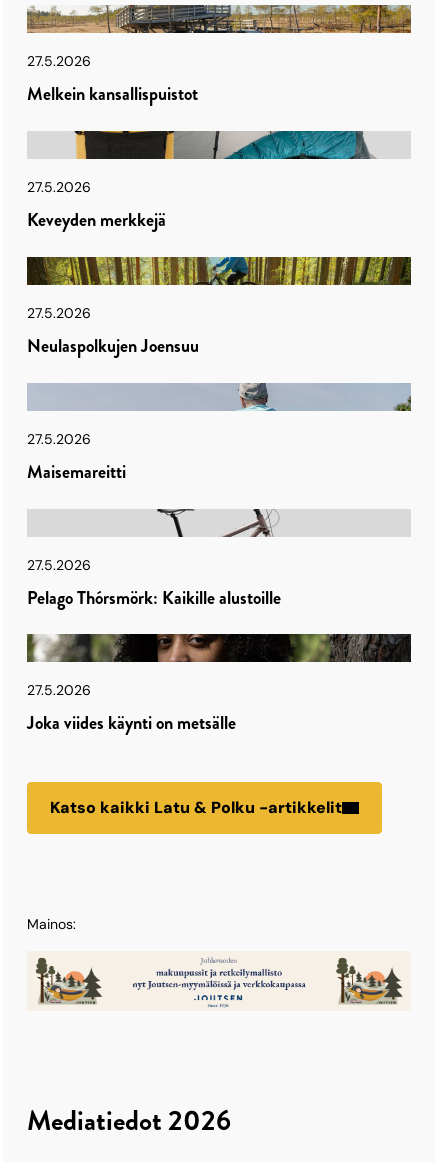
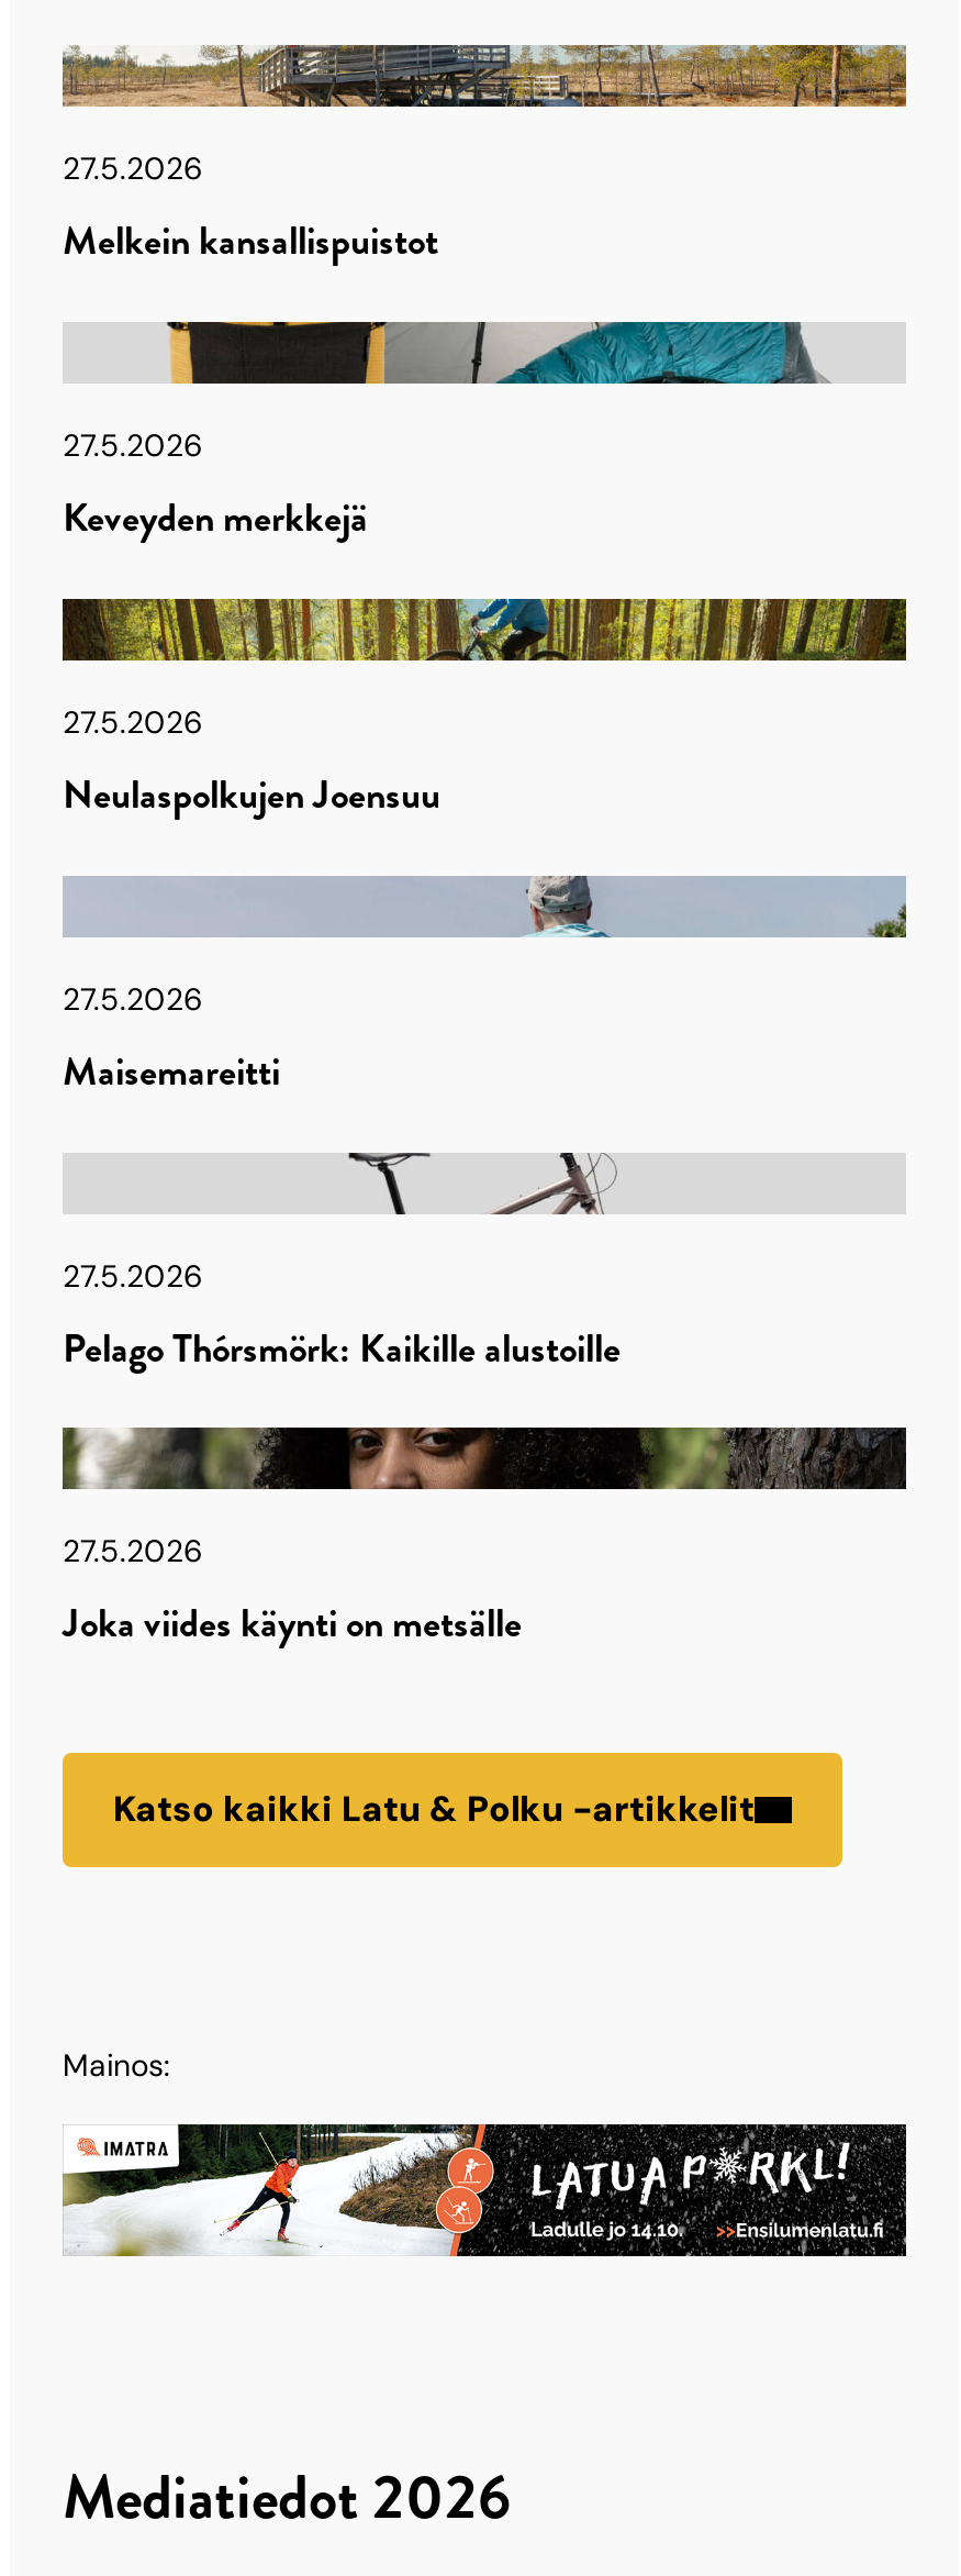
[28,951,411,1011] [image] -> [60,2122,908,2258] [image]

